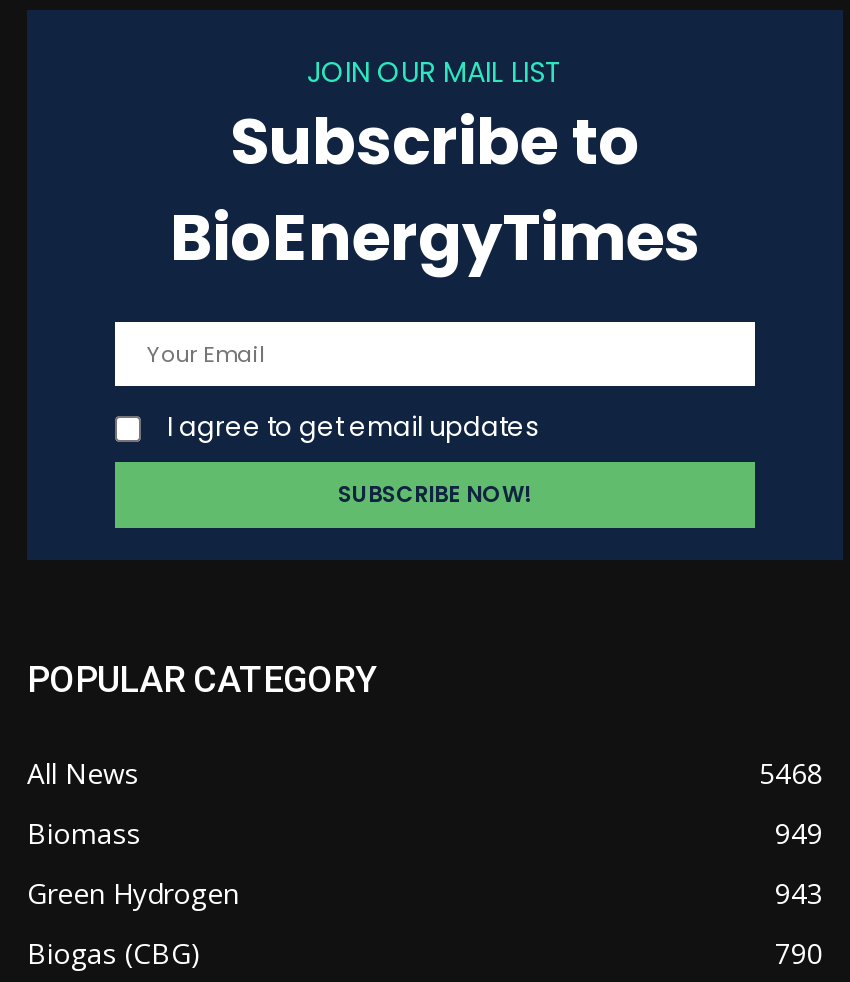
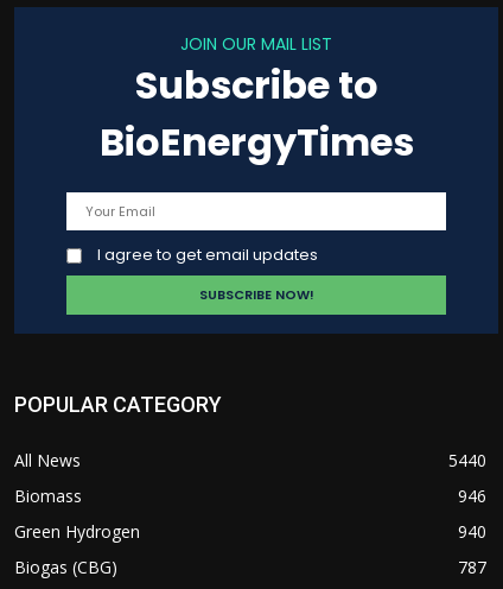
[759,755,823,793] 5468 -> [448,449,486,472] 5440
[775,815,823,853] 949 -> [458,485,486,508] 946
[775,875,823,913] 943 -> [458,521,486,543] 940
[775,935,823,973] 790 -> [458,556,486,579] 787

